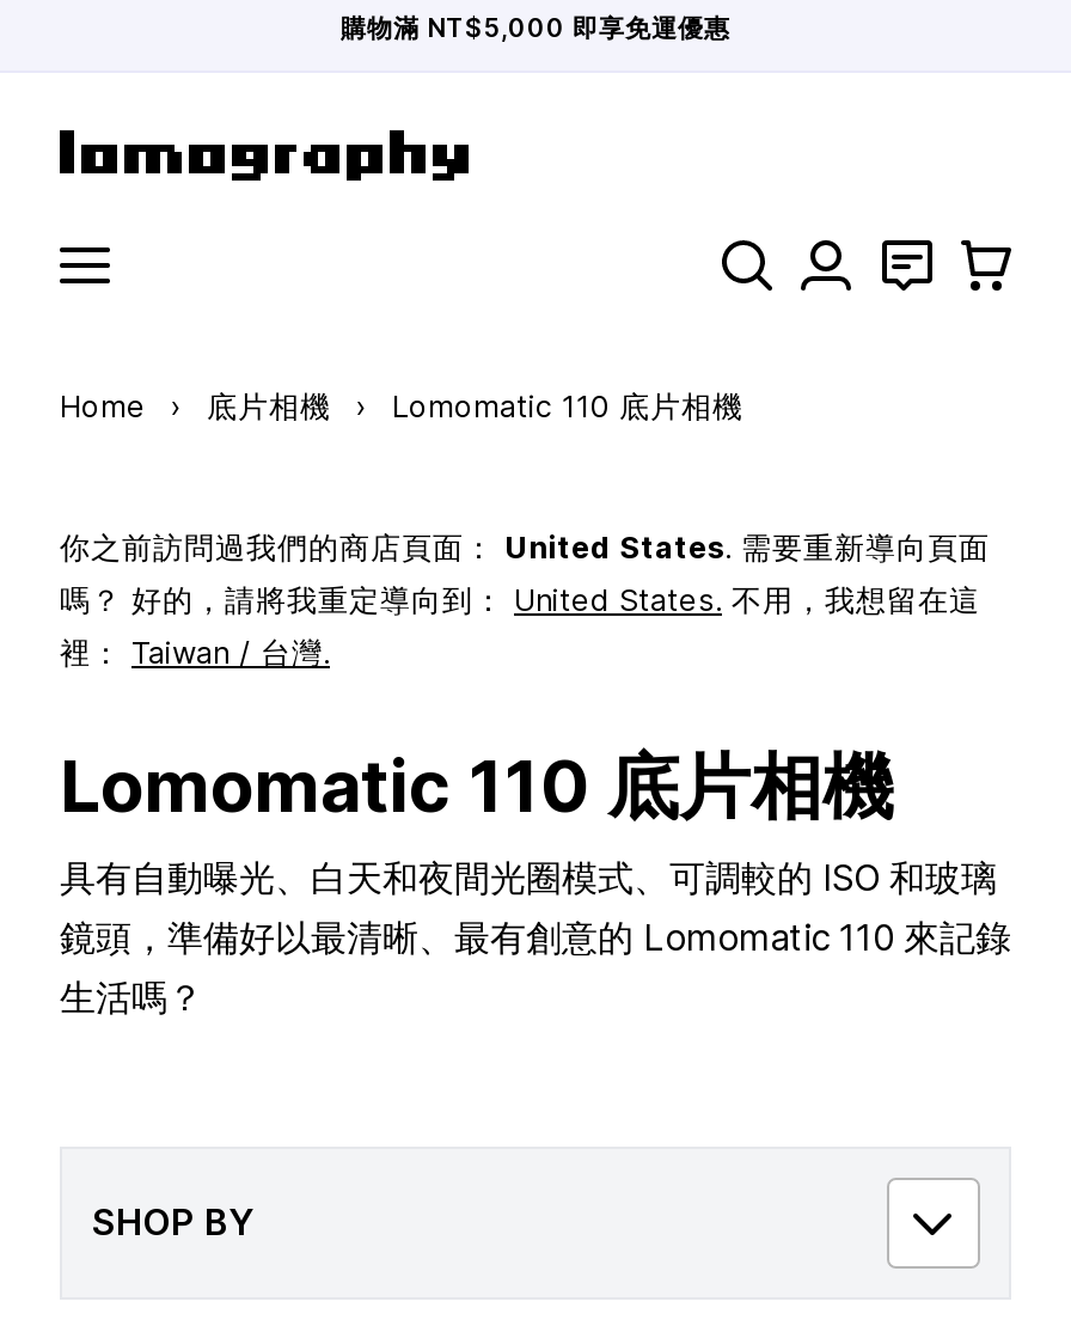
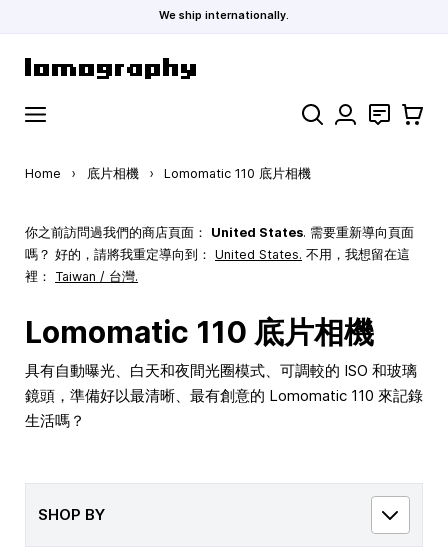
[341,14,730,45] 購物滿 NT$5,000 即享免運優惠 -> [159,9,289,22] We ship internationally.

